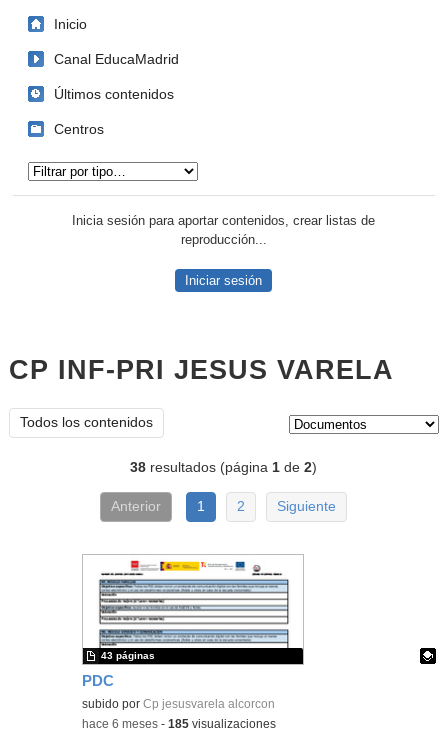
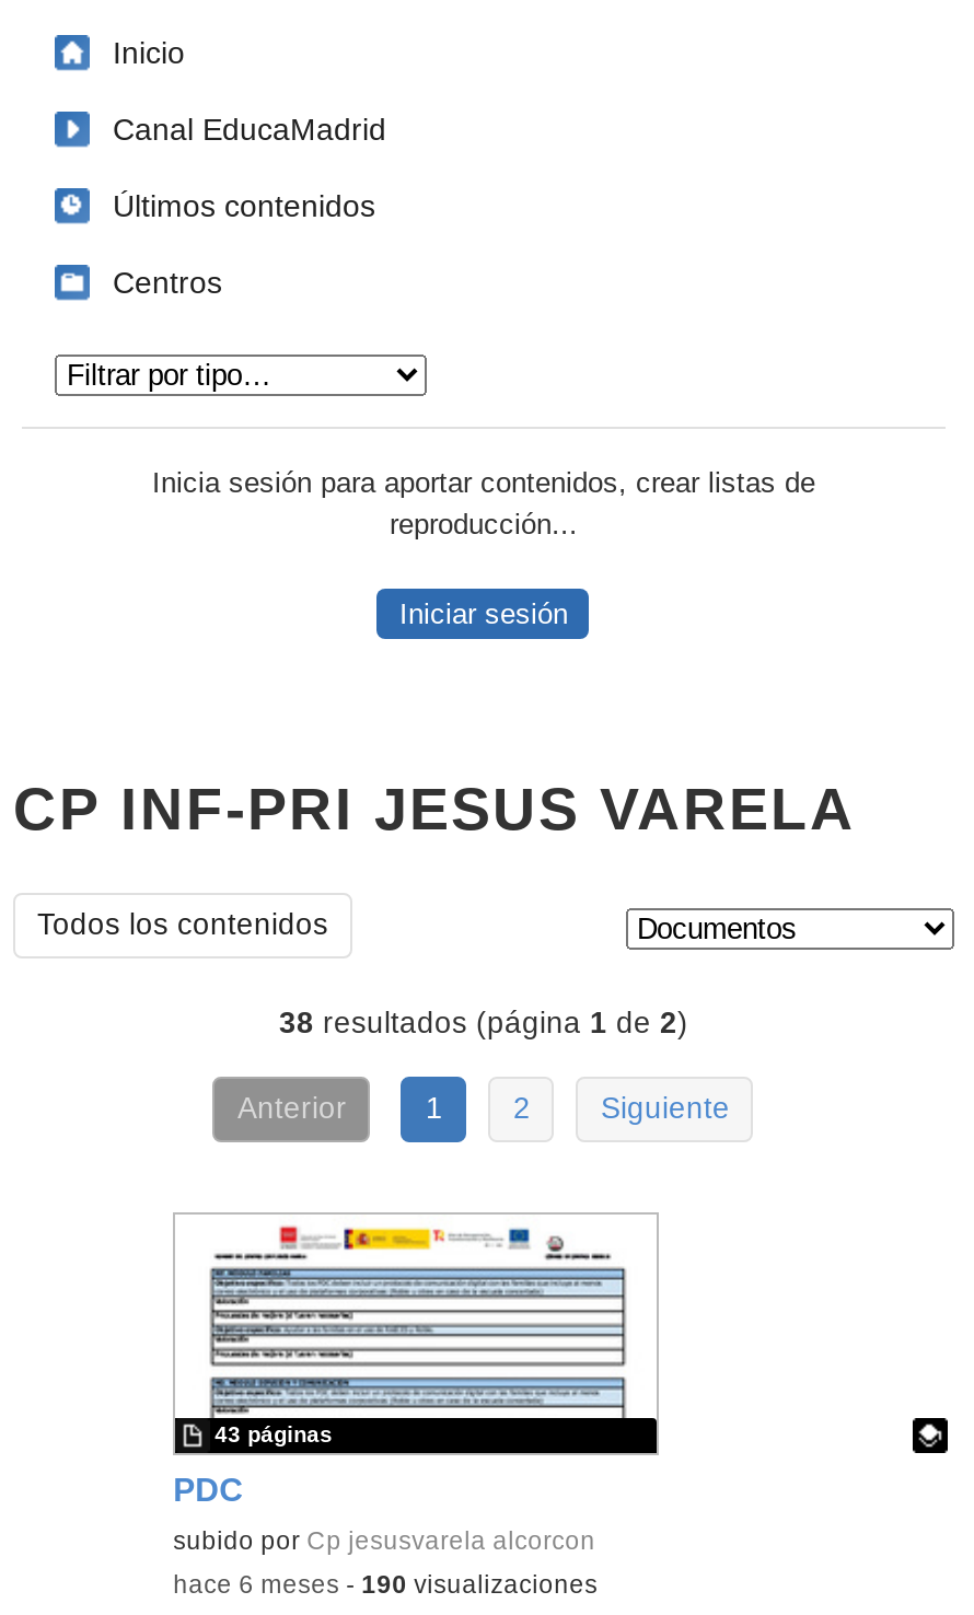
[82,718,276,730] hace 6 meses - 185 visualizaciones -> [173,1571,598,1598] hace 6 meses - 190 visualizaciones

